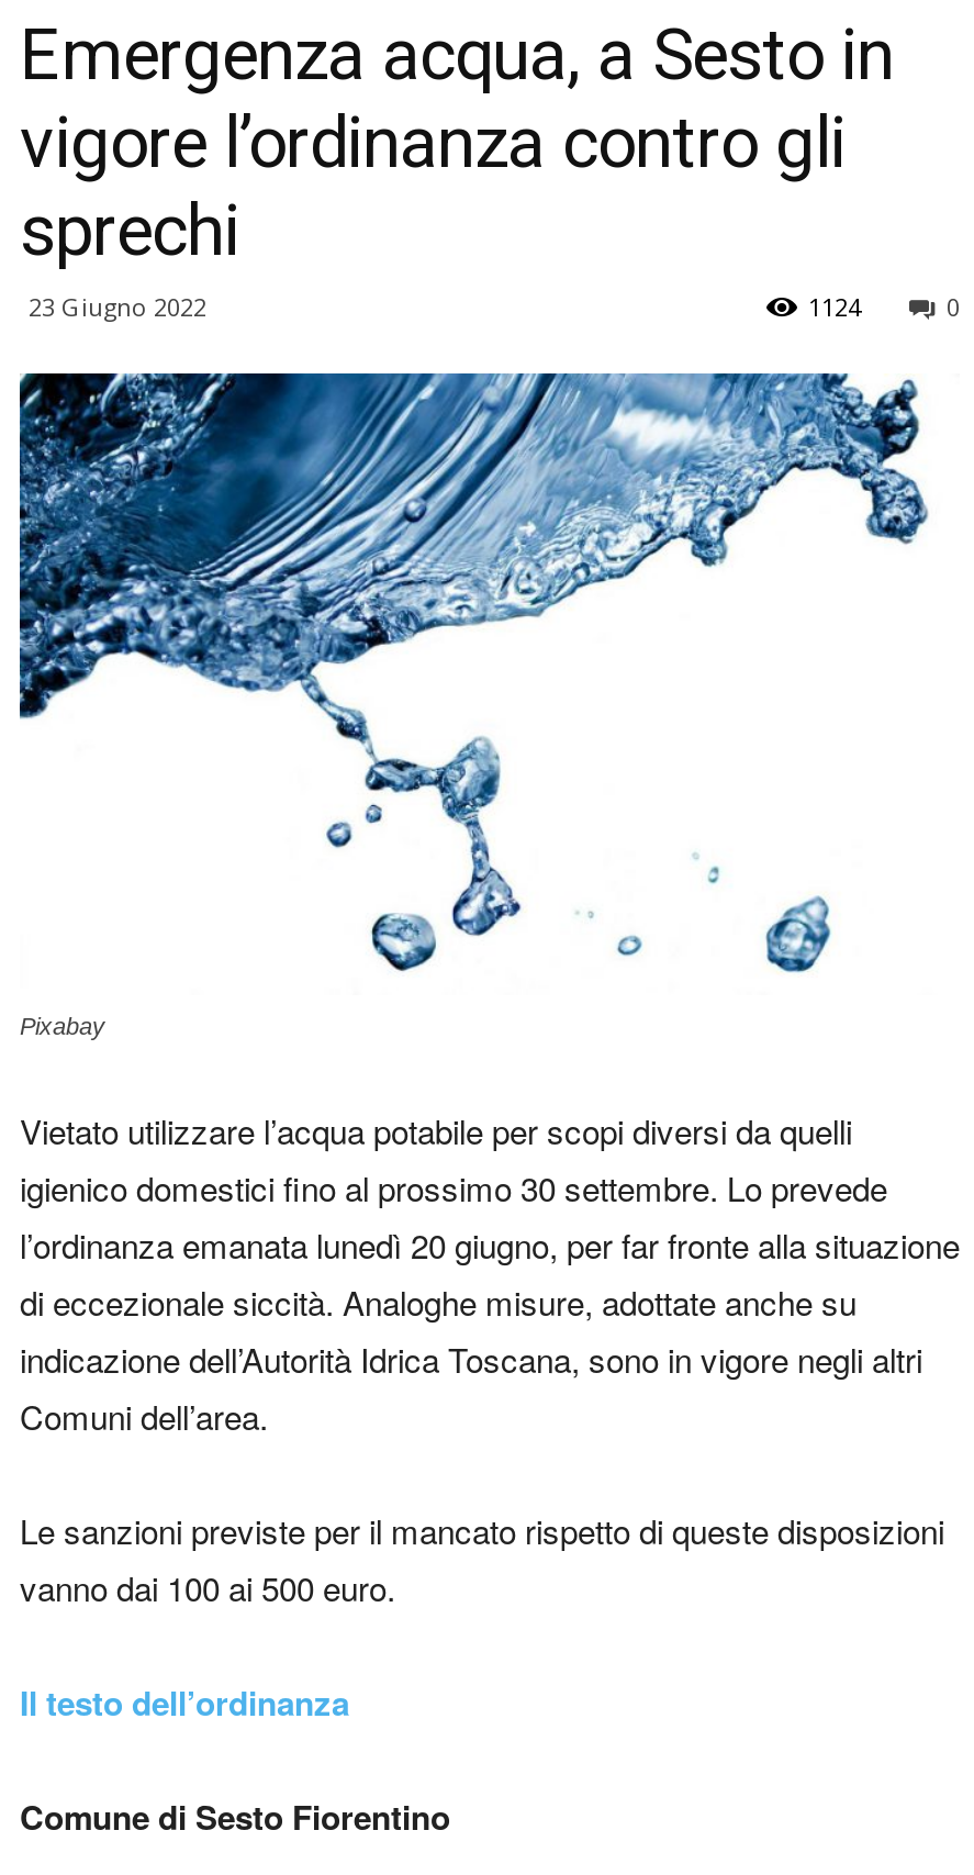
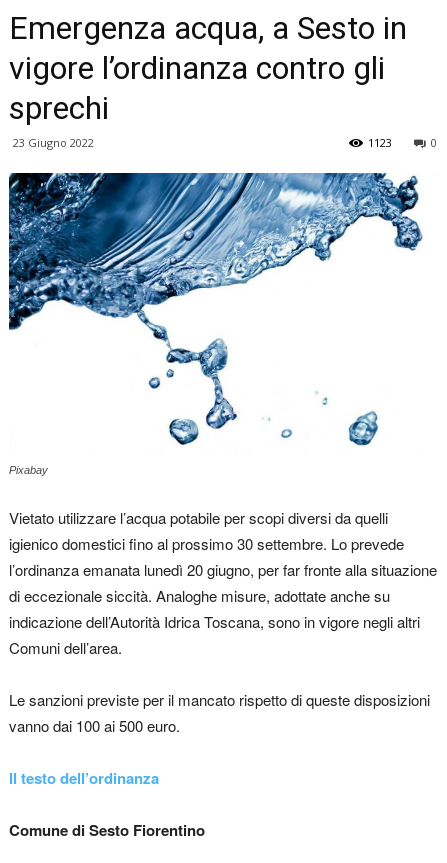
[808,290,861,323] 1124 -> [368,135,392,150] 1123

